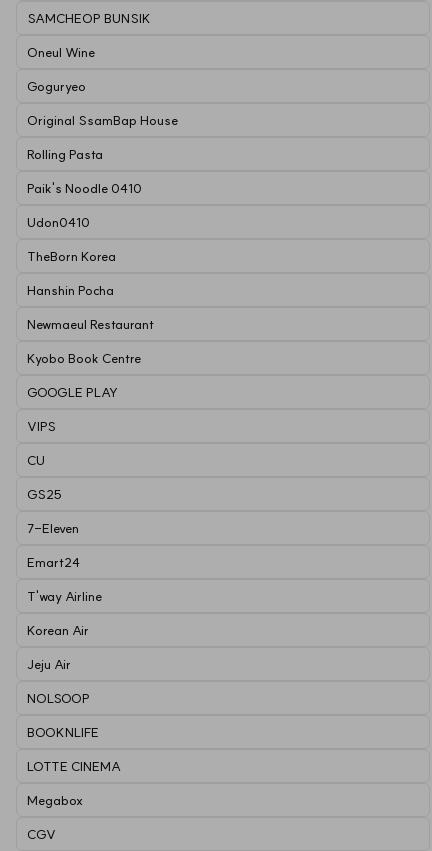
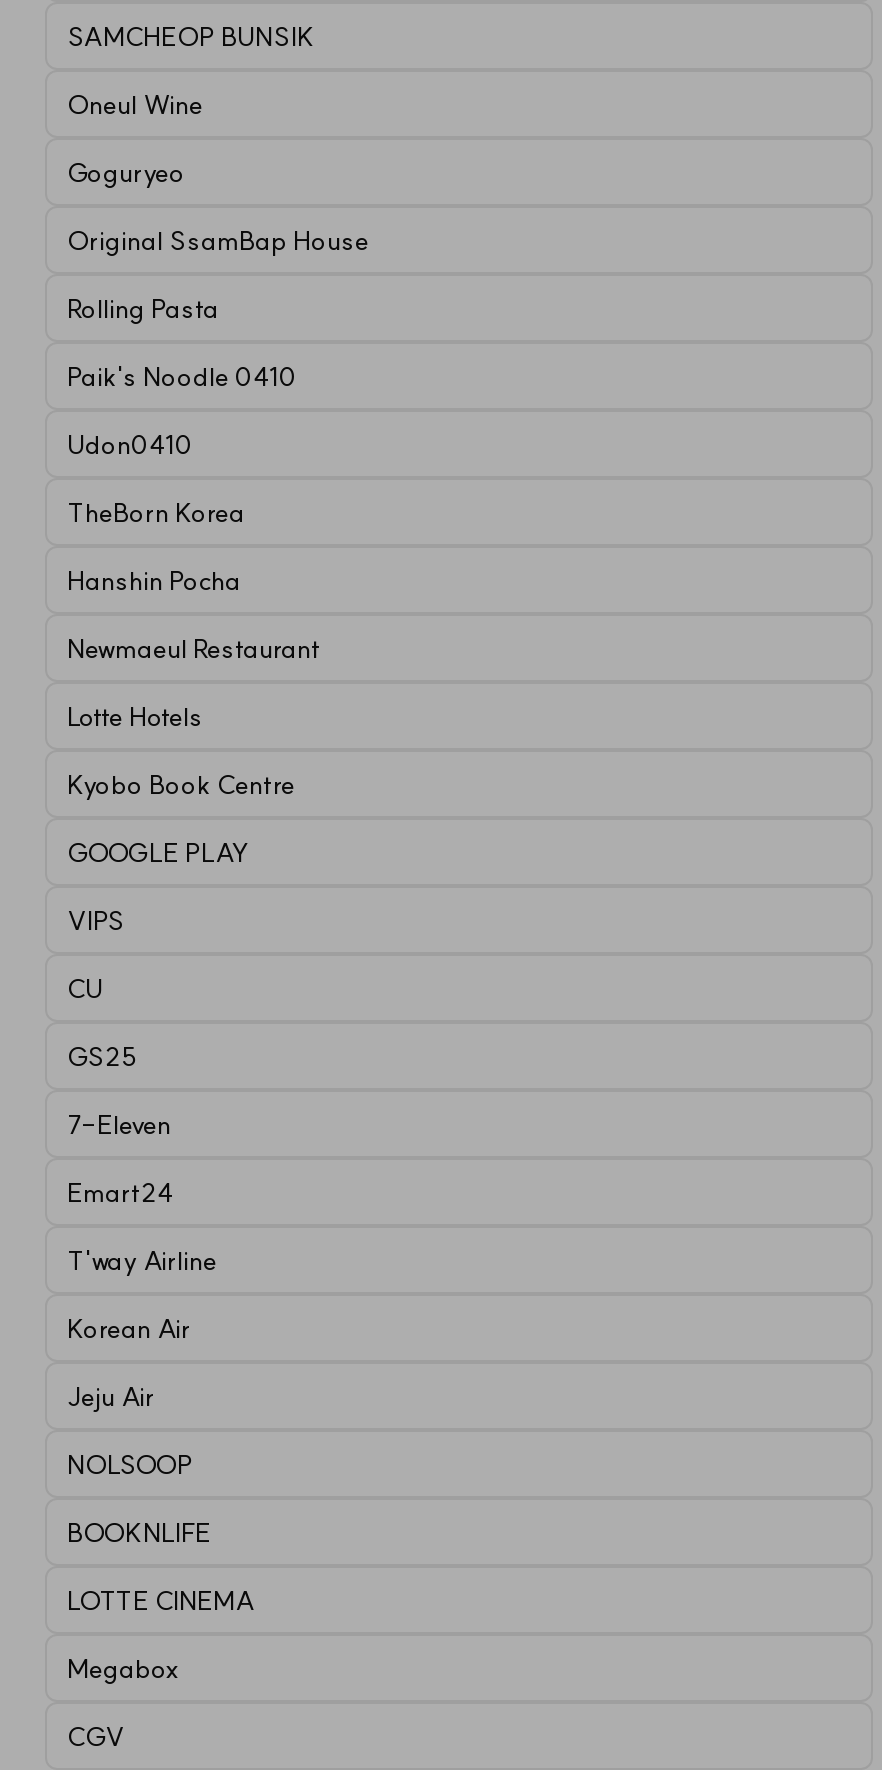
none -> [67,699,203,731] Lotte Hotels

